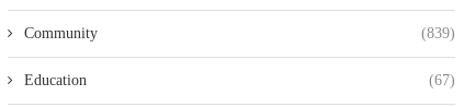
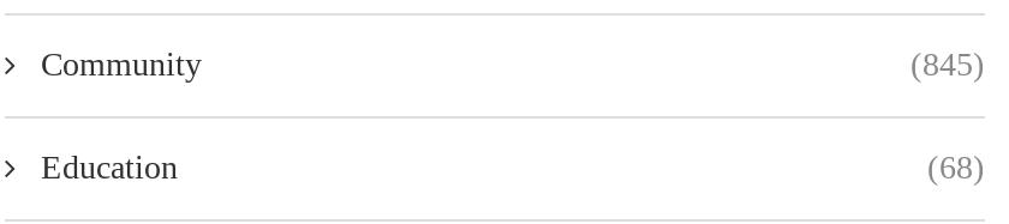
[421,25,455,41] (839) -> [911,46,985,81] (845)
[429,72,455,88] (67) -> [927,149,985,184] (68)

